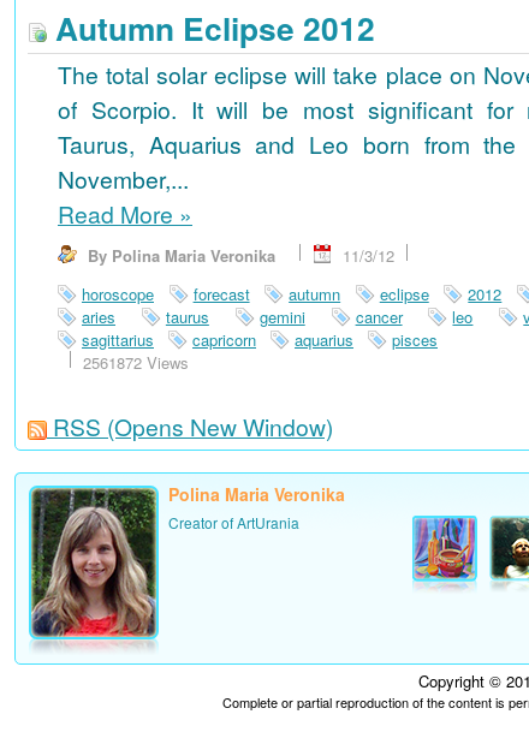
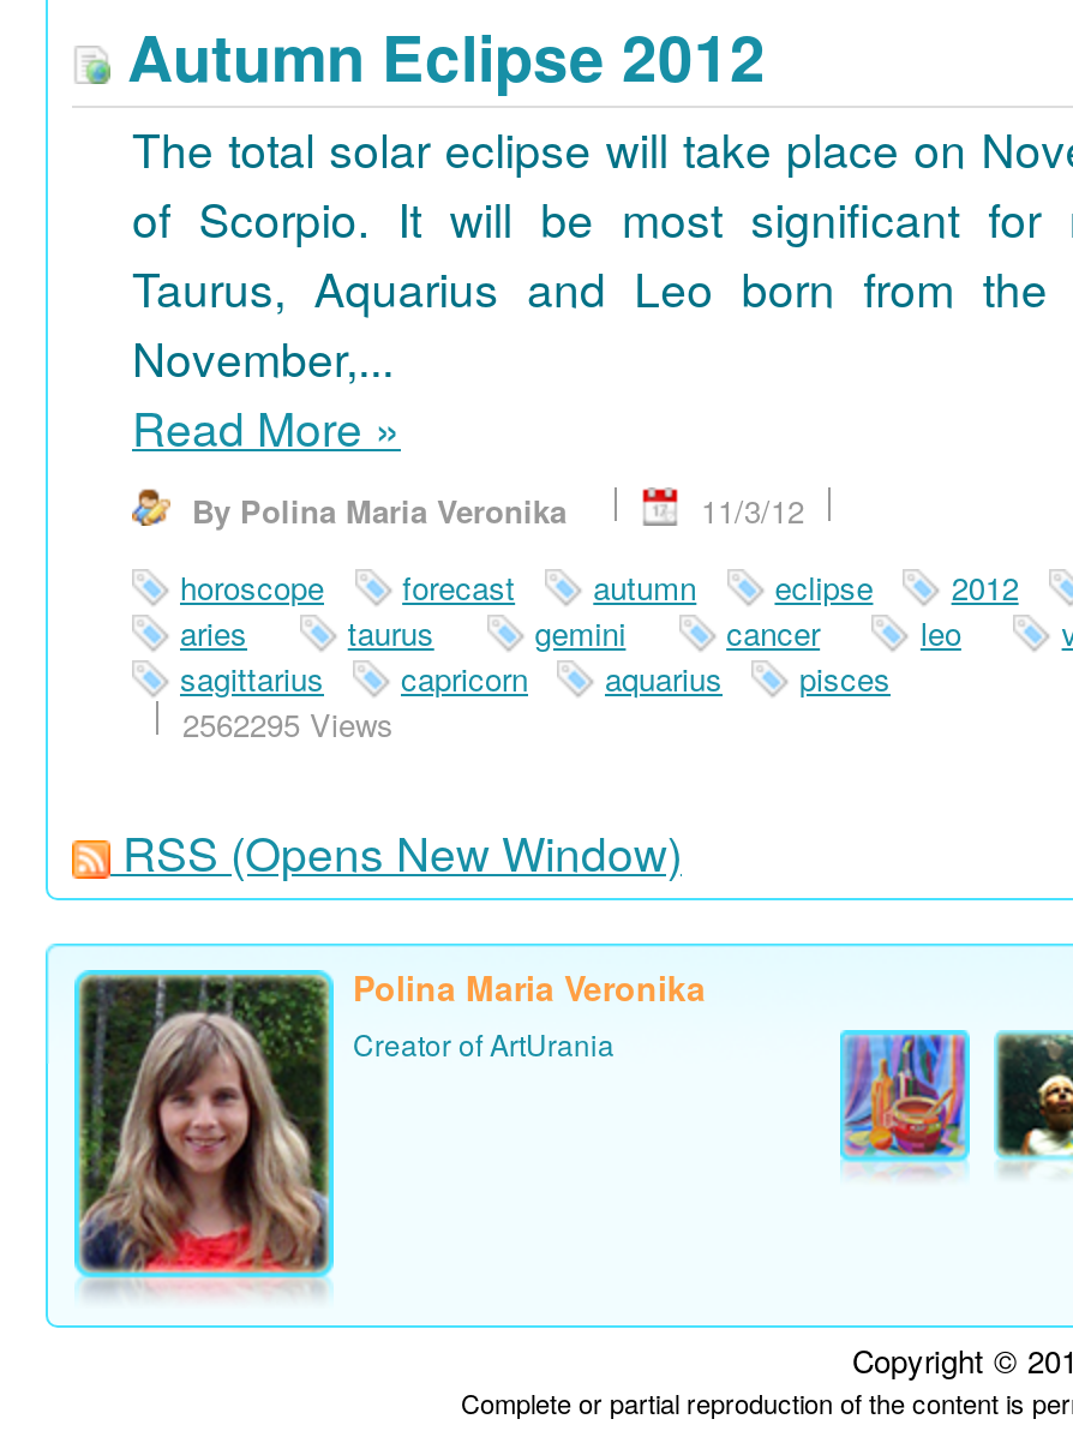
[83,351,189,374] 2561872 Views -> [182,702,394,748] 2562295 Views

